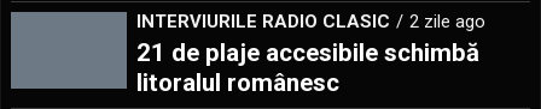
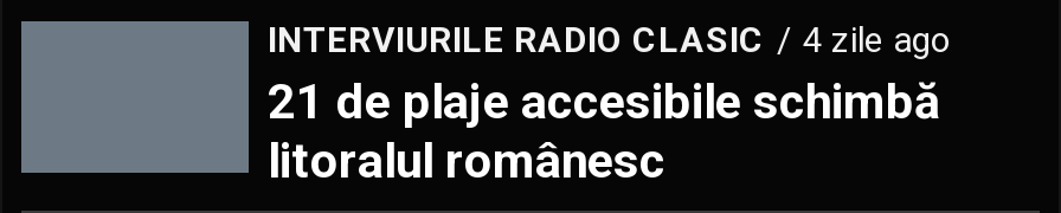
[136,11,485,32] INTERVIURILE RADIO CLASIC 2 zile ago -> [268,19,952,62] INTERVIURILE RADIO CLASIC 4 zile ago

